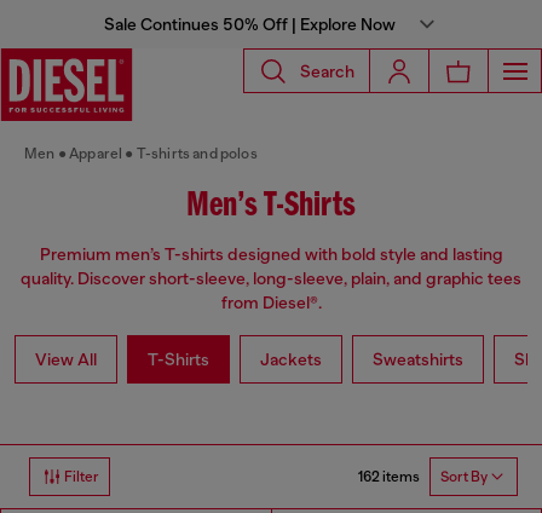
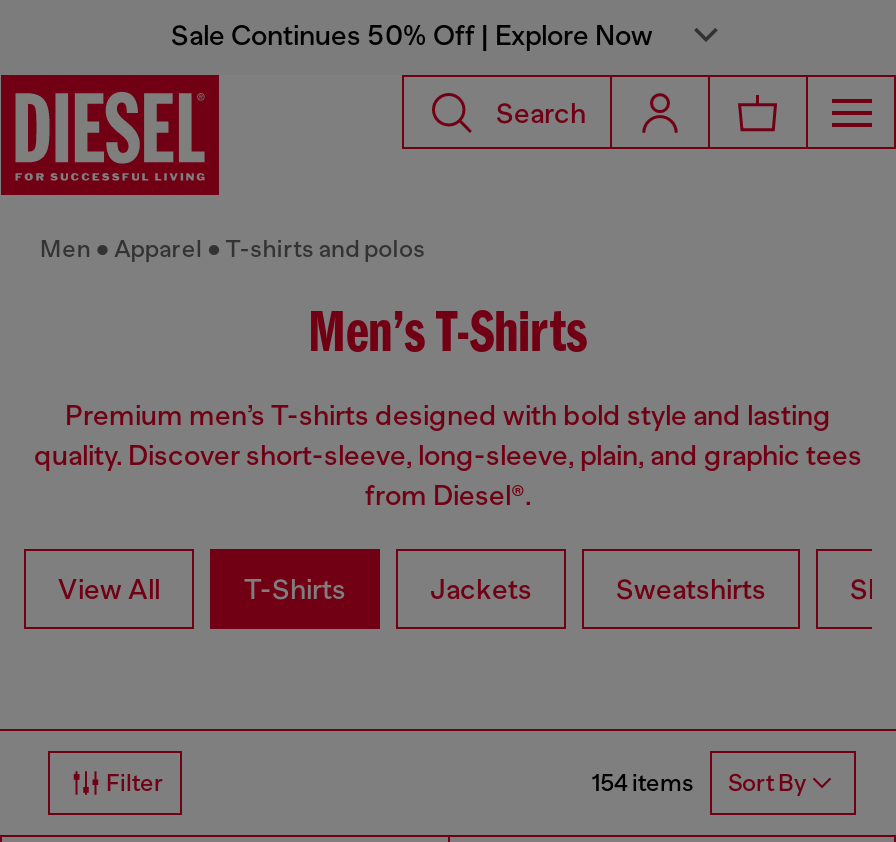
[358,468,488,486] 162 items Sort By -> [592,769,806,798] 154 items Sort By

